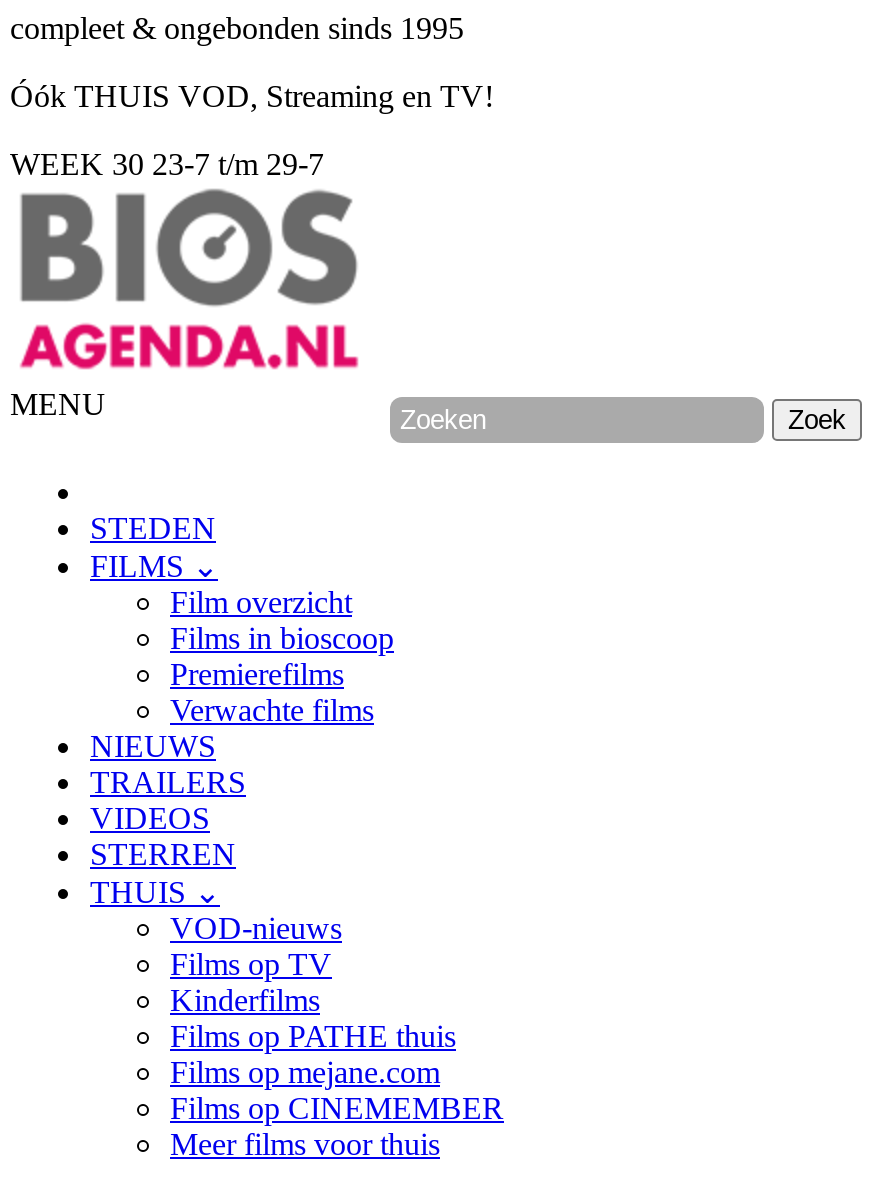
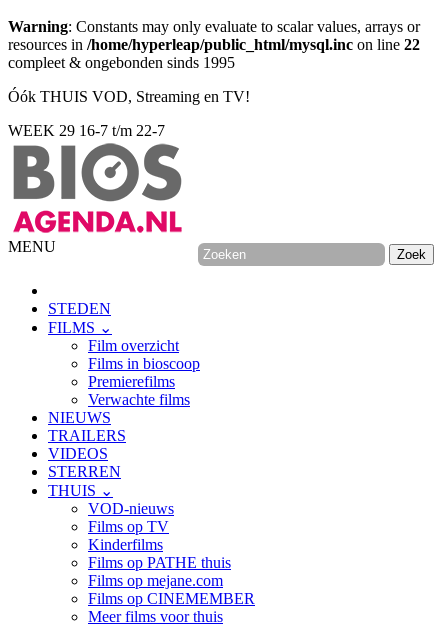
none -> [8,18,420,53] Warning: Constants may only evaluate to scalar values, arrays or | resources in /home/hyperleap/public_html/mysql.inc on line 22
[10,147,324,181] WEEK 30 23-7 t/m 29-7 -> [8,122,165,139] WEEK 29 16-7 t/m 22-7

